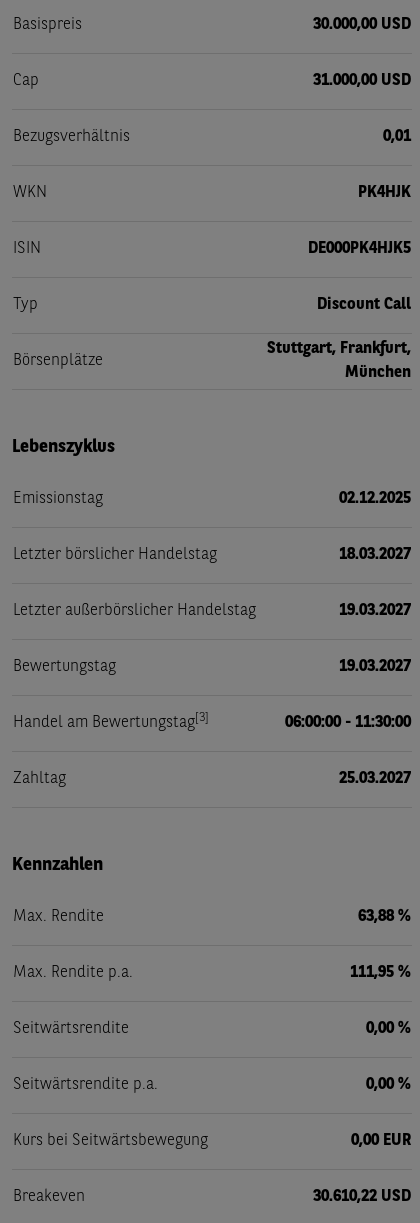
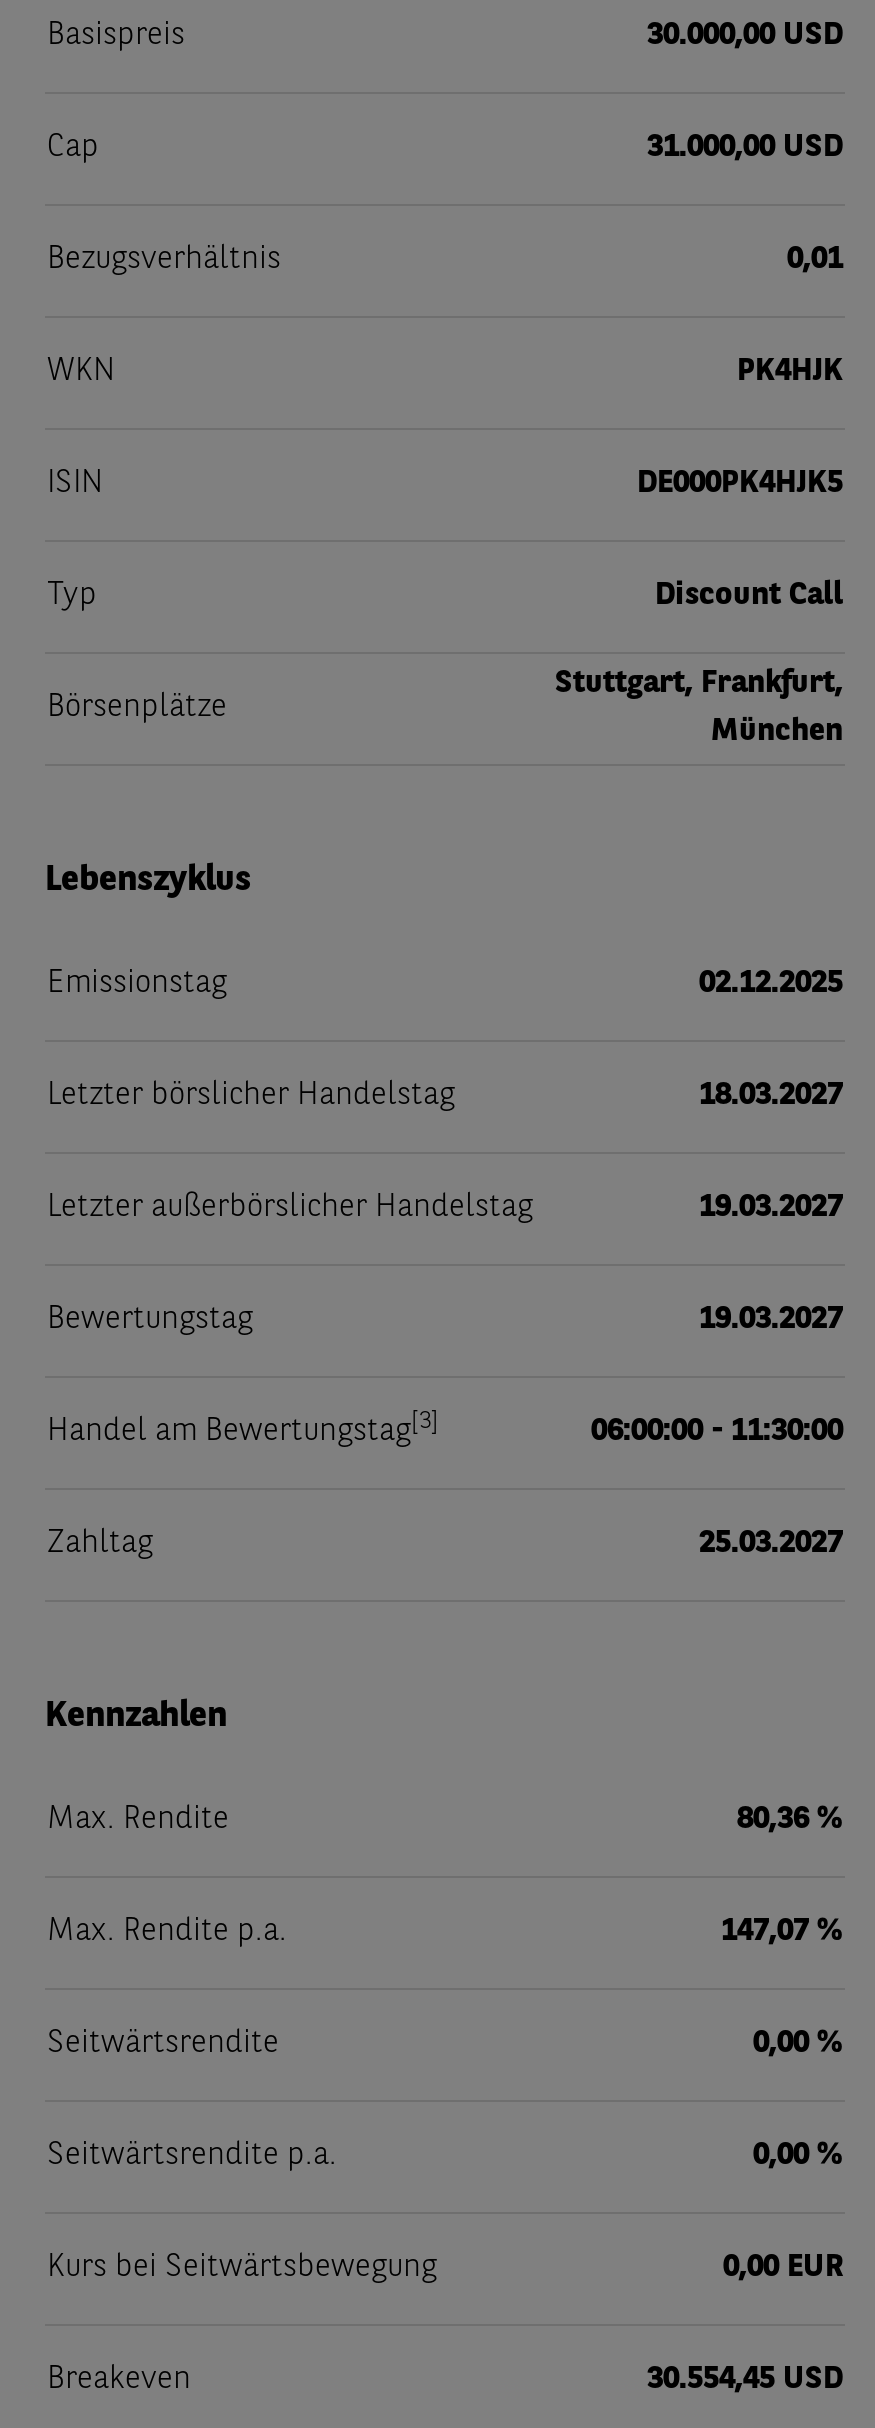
[358,909,411,925] 63,88 % -> [737,1803,843,1835] 80,36 %
[350,965,411,981] 111,95 % -> [721,1915,843,1947] 147,07 %
[313,1189,411,1205] 30.610,22 USD -> [647,2363,843,2395] 30.554,45 USD

